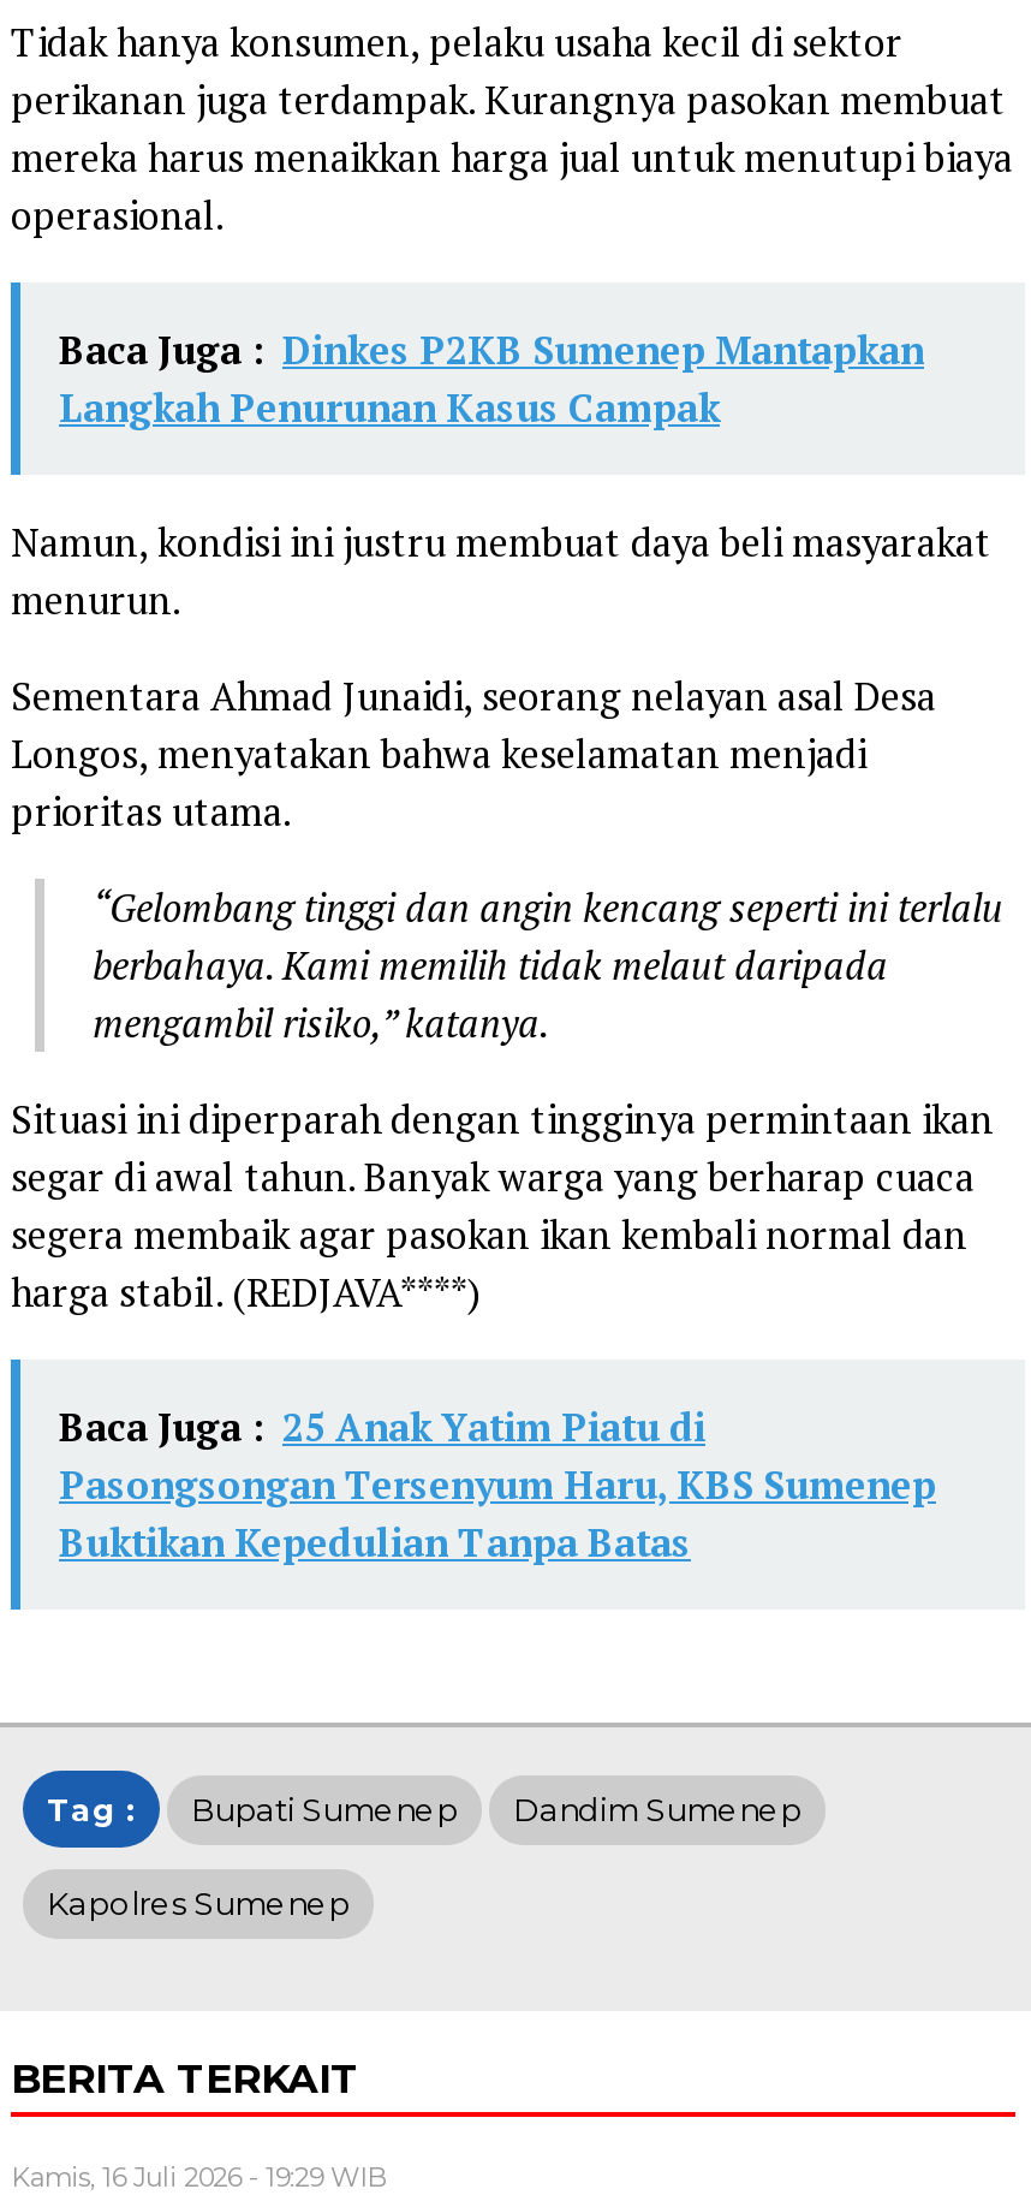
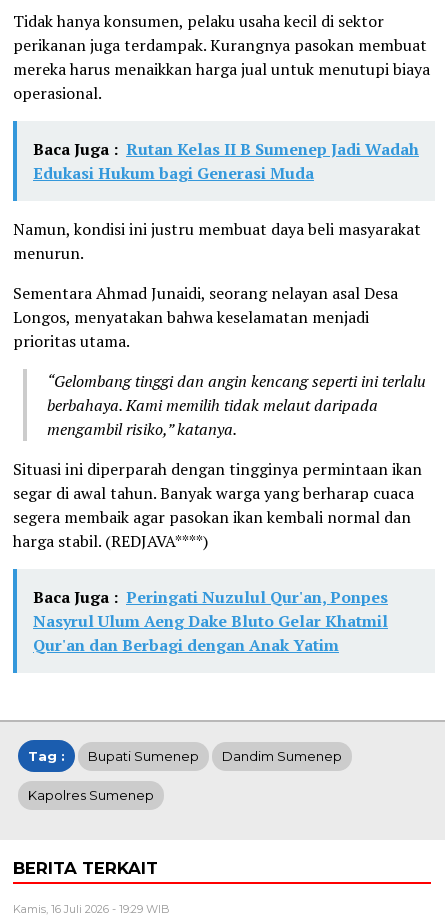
[59,322,924,433] Baca Juga : Dinkes P2KB Sumenep Mantapkan | Langkah Penurunan Kasus Campak -> [33,138,419,184] Baca Juga : Rutan Kelas II B Sumenep Jadi Wadah | Edukasi Hukum bagi Generasi Muda
[59,1399,936,1568] Baca Juga : 25 Anak Yatim Piatu di | Pasongsongan Tersenyum Haru, KBS Sumenep | Buktikan Kepedulian Tanpa Batas -> [33,586,388,656] Baca Juga : Peringati Nuzulul Qur'an, Ponpes | Nasyrul Ulum Aeng Dake Bluto Gelar Khatmil | Qur'an dan Berbagi dengan Anak Yatim

